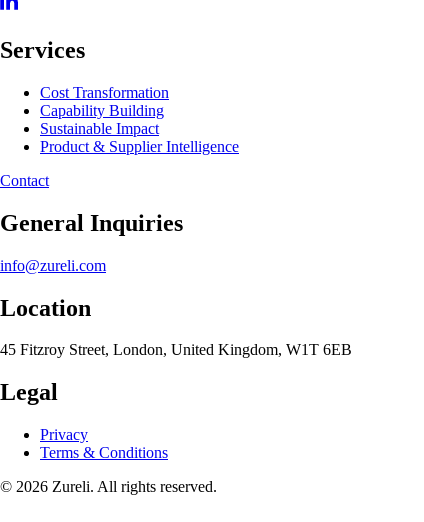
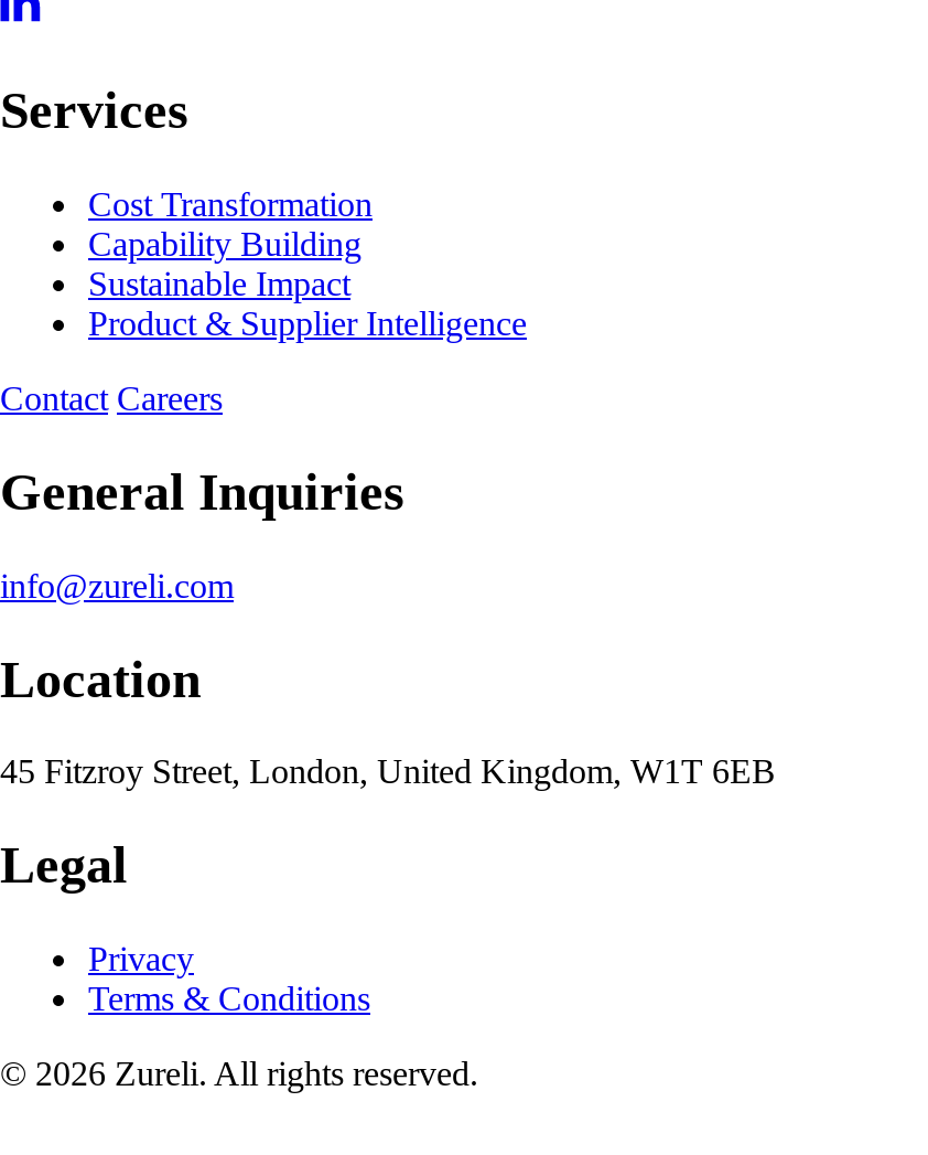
[0,172,49,189] Contact -> [0,379,223,417] Contact Careers

